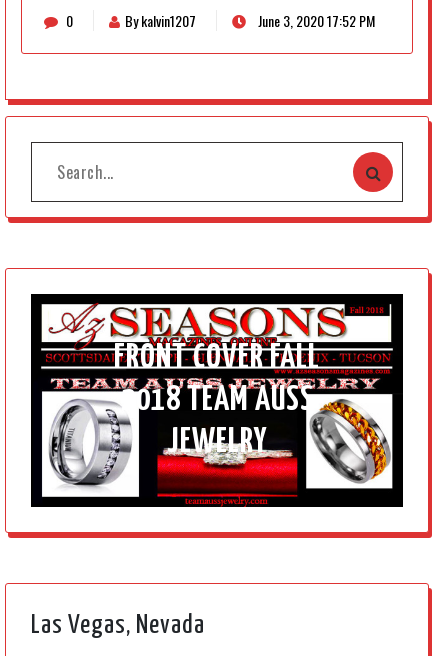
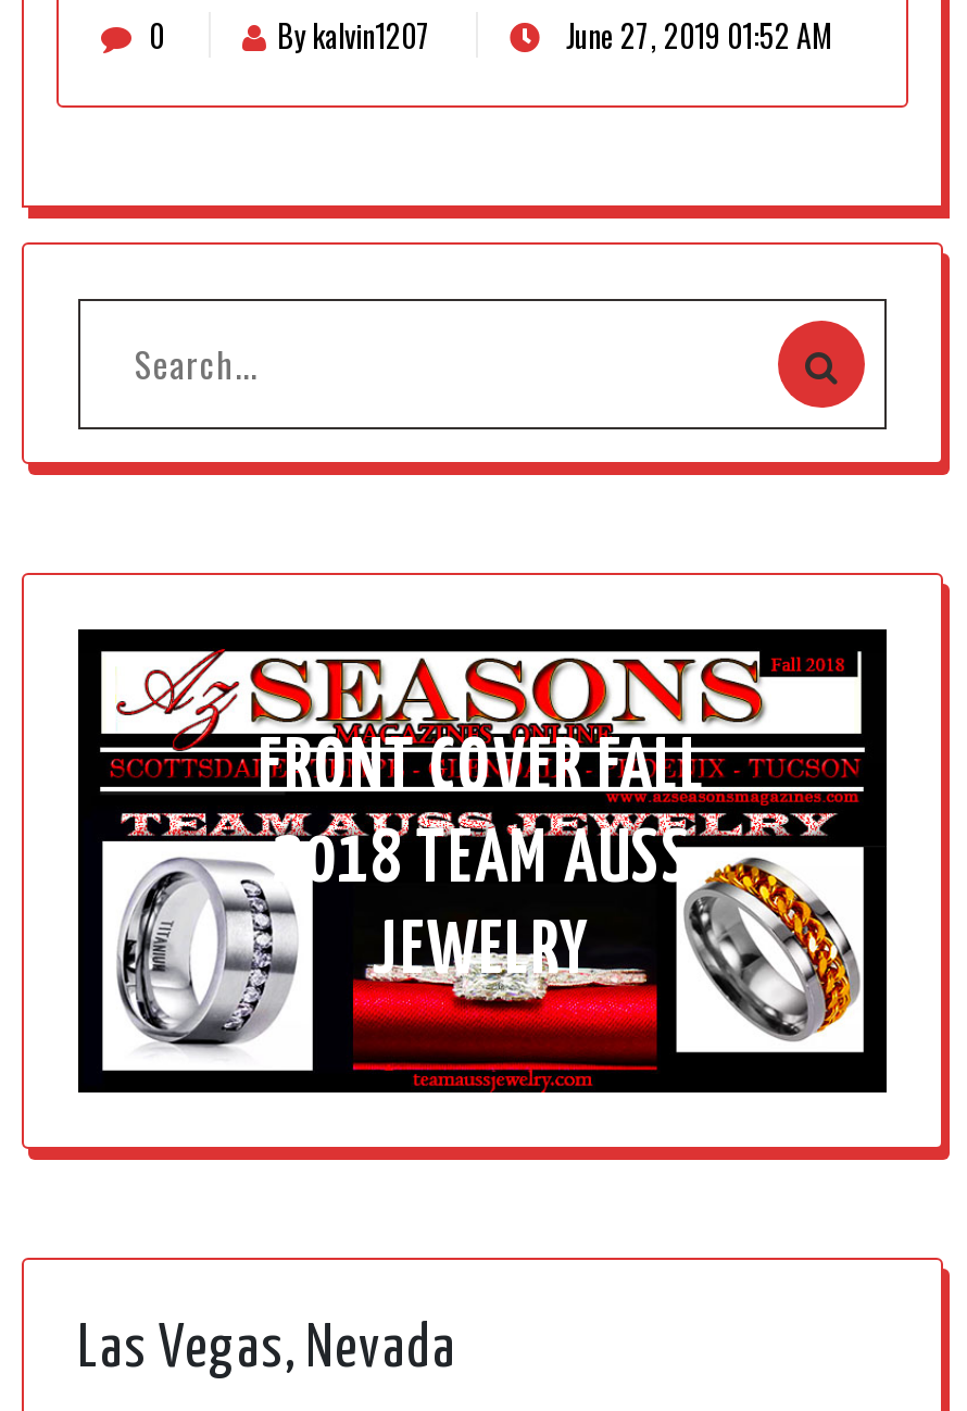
[255,10,375,31] June 3, 2020 17:52 PM -> [560,13,831,58] June 27, 2019 01:52 AM

